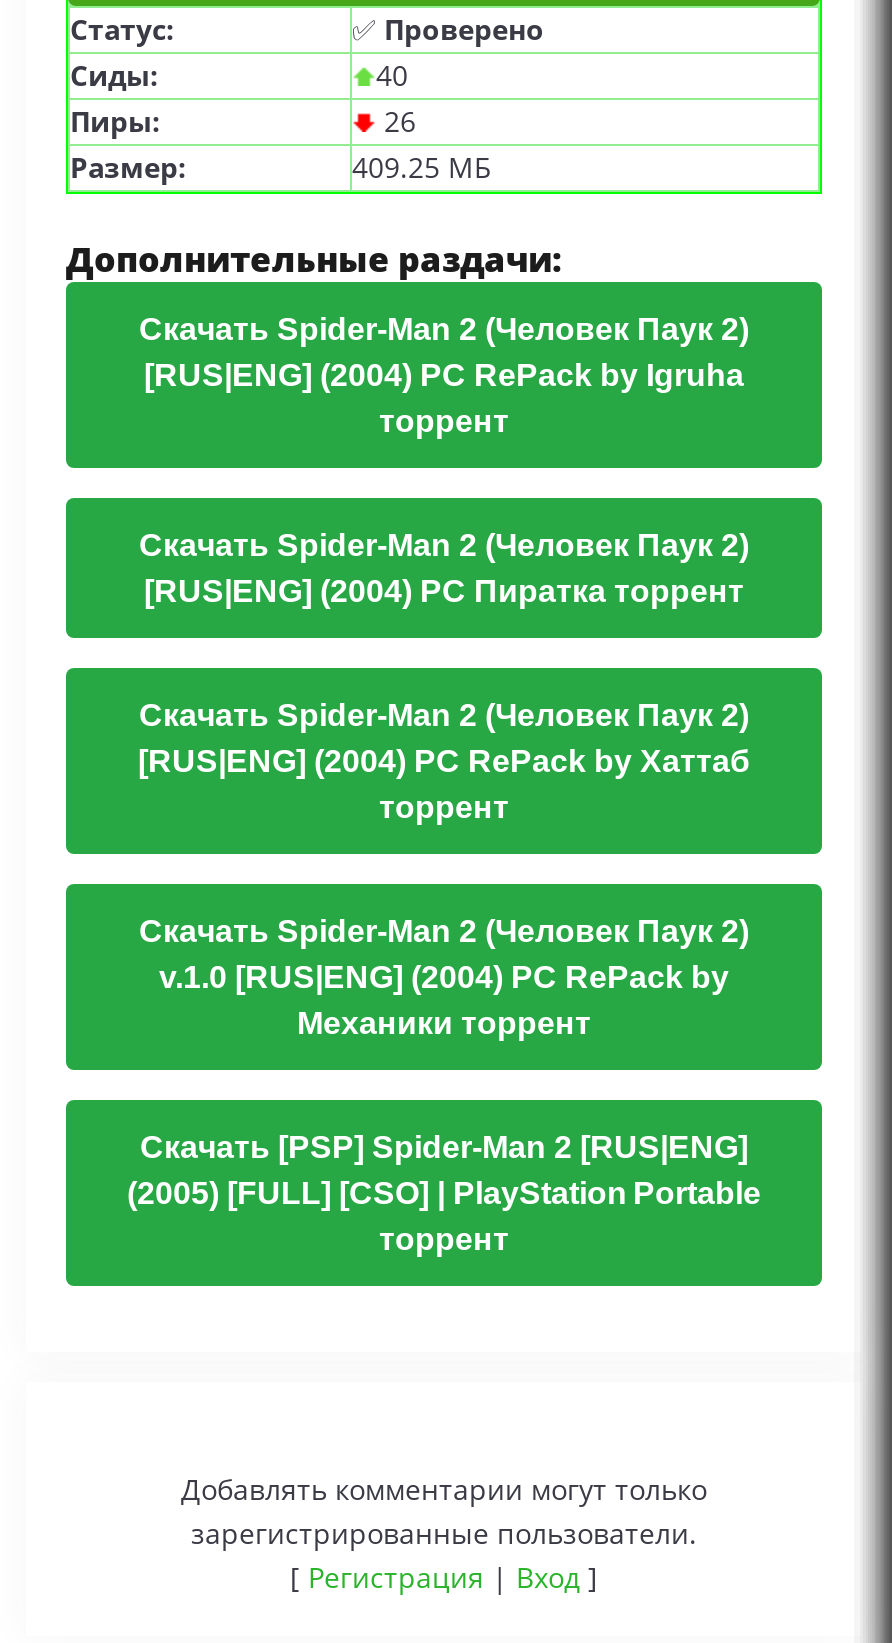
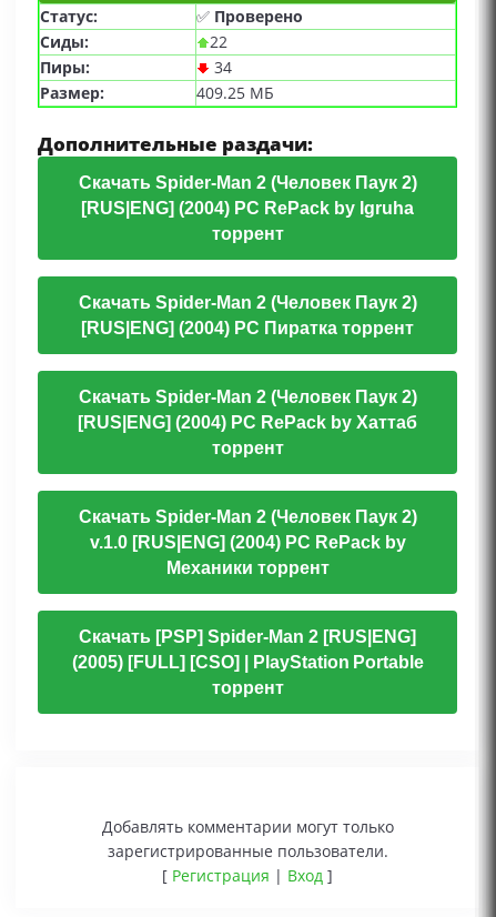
[376,55,408,93] 40 -> [210,31,227,52] 22
[376,101,416,139] 26 -> [210,56,232,77] 34

